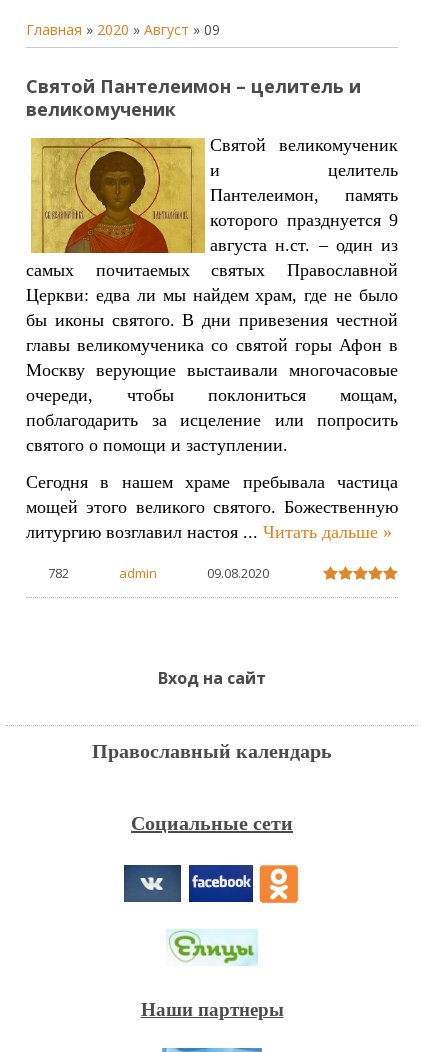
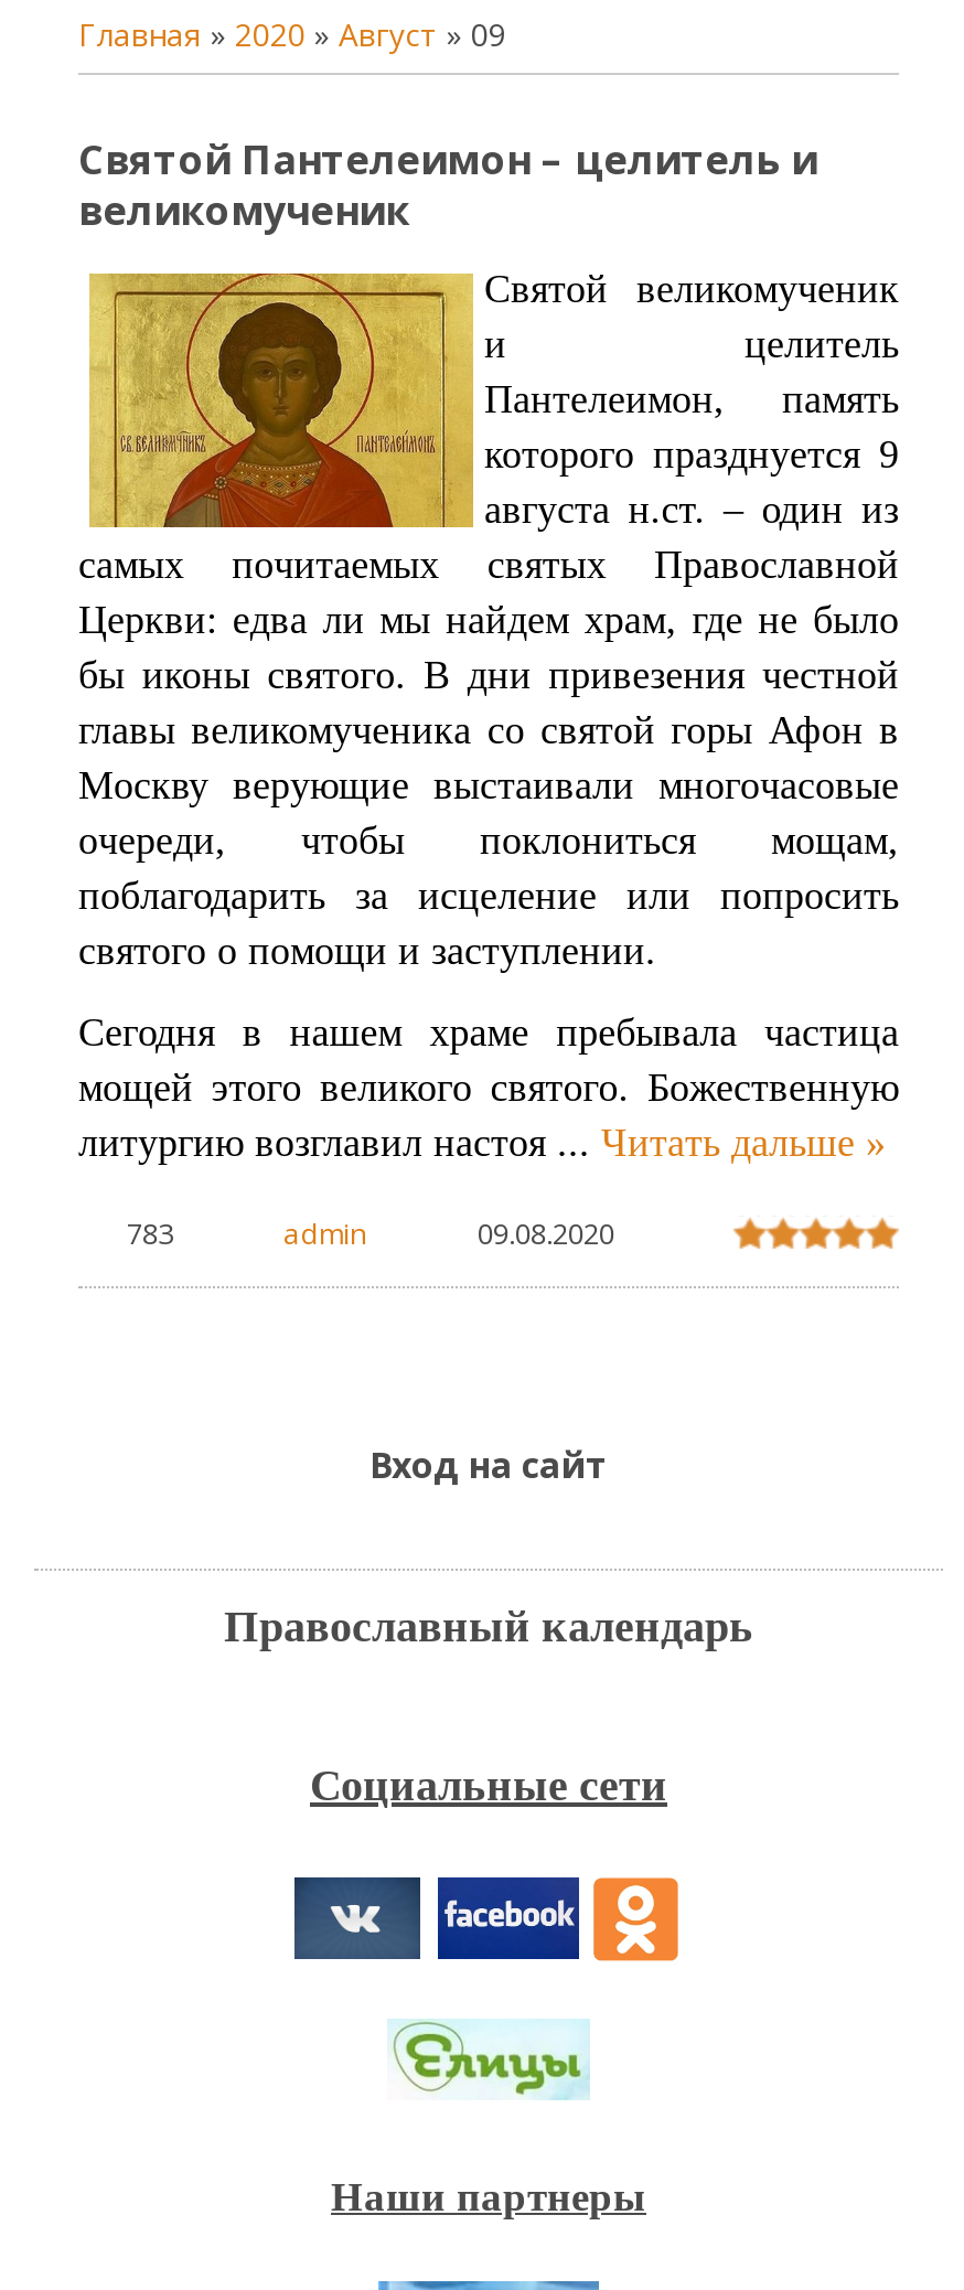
[48,563,69,581] 782 -> [127,1212,173,1252] 783

